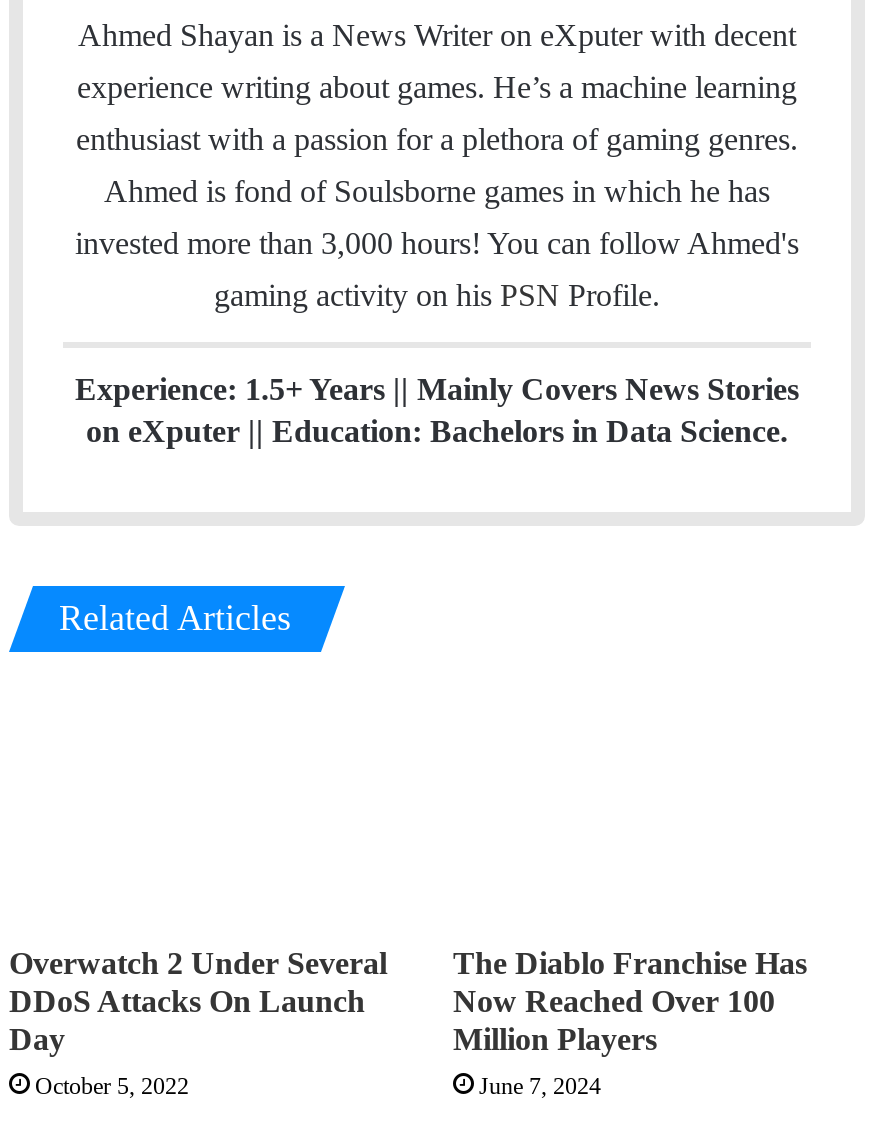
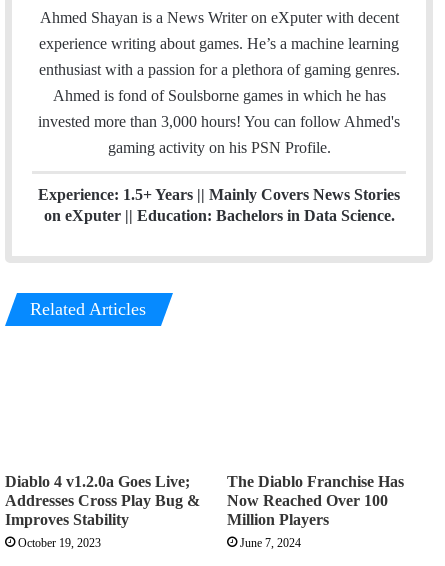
[9,947,387,1057] Overwatch 2 Under Several | DDoS Attacks On Launch | Day -> [5,473,200,528] Diablo 4 v1.2.0a Goes Live; | Addresses Cross Play Bug & | Improves Stability
[35,1073,189,1101] October 5, 2022 -> [18,536,101,550] October 19, 2023

